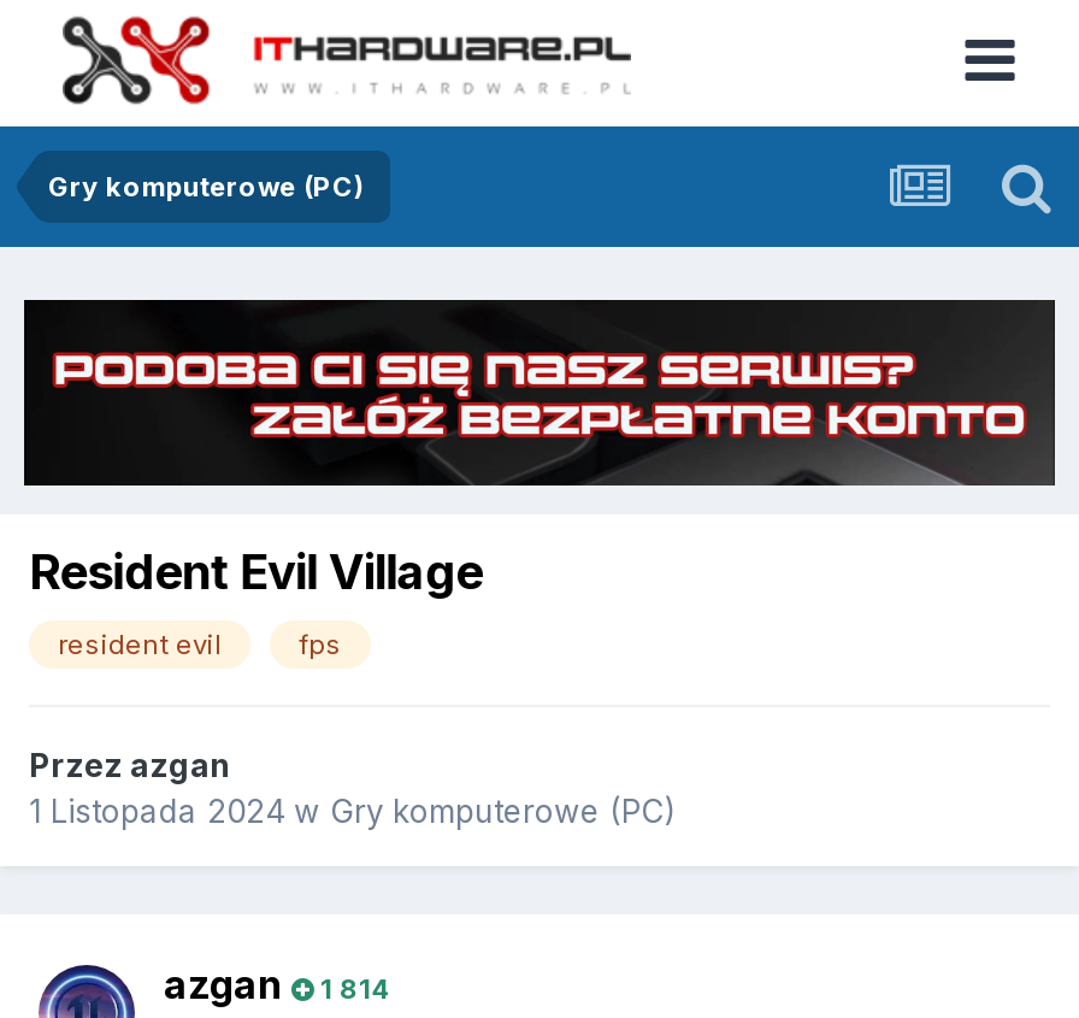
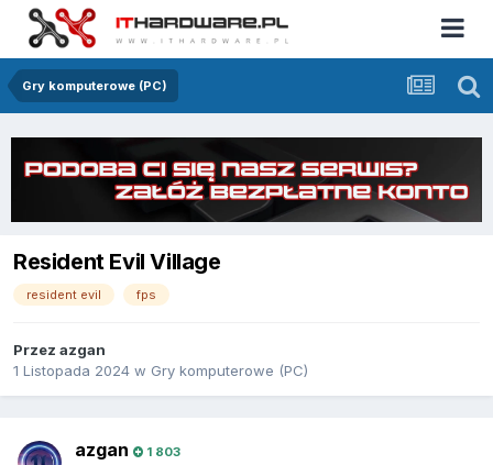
[164,959,390,1007] azgan 1 814 -> [75,438,180,460] azgan 1 803

